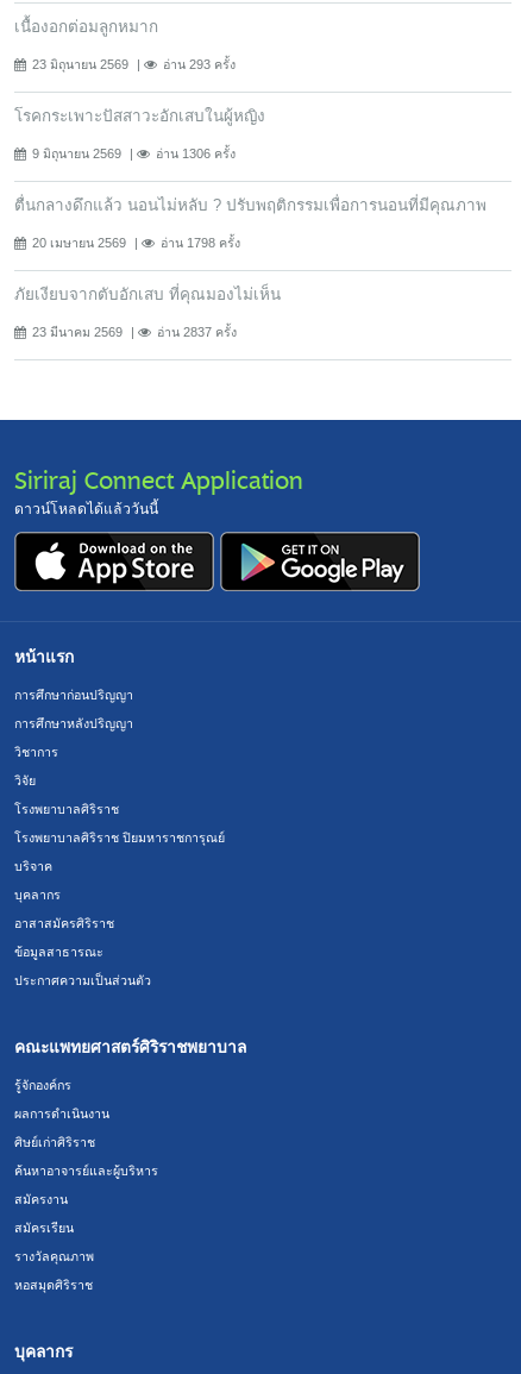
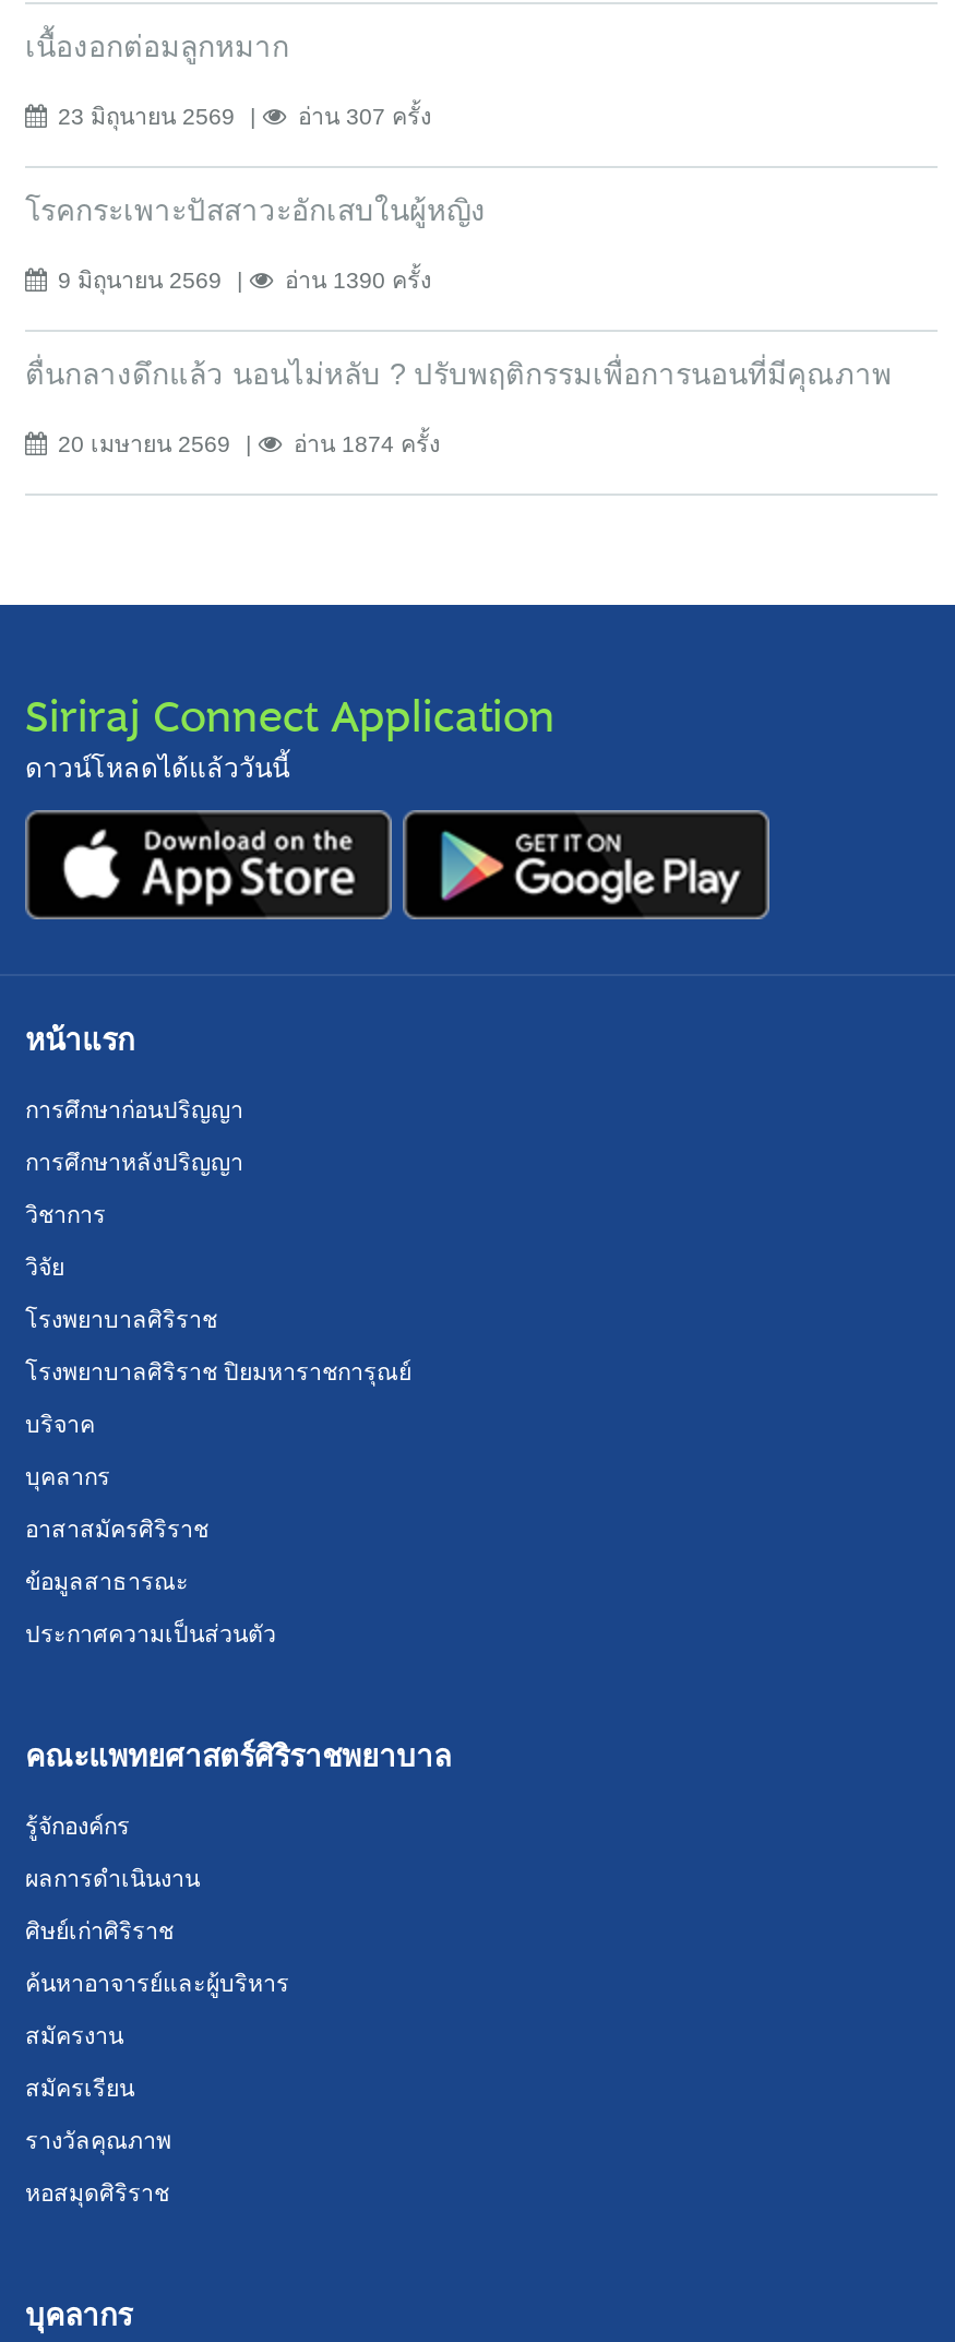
[163,57,236,71] อ่าน 293 ครั้ง -> [298,102,431,129] อ่าน 307 ครั้ง
[156,146,236,160] อ่าน 1306 ครั้ง -> [285,266,431,292] อ่าน 1390 ครั้ง
[14,235,281,339] อ่าน 1798 ครั้ง | ภัยเงียบจากตับอักเสบ ที่คุณมองไม่เห็น | 23 มีนาคม 2569 | อ่าน 2837 ครั้ง -> [294,430,440,456] อ่าน 1874 ครั้ง

